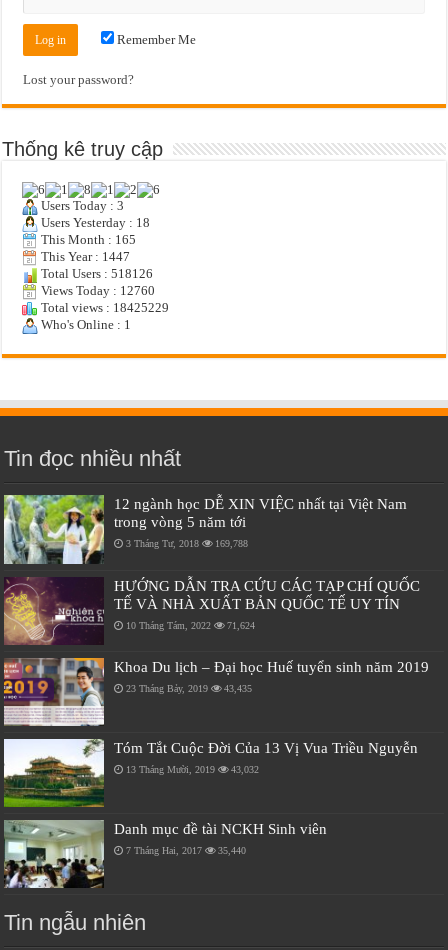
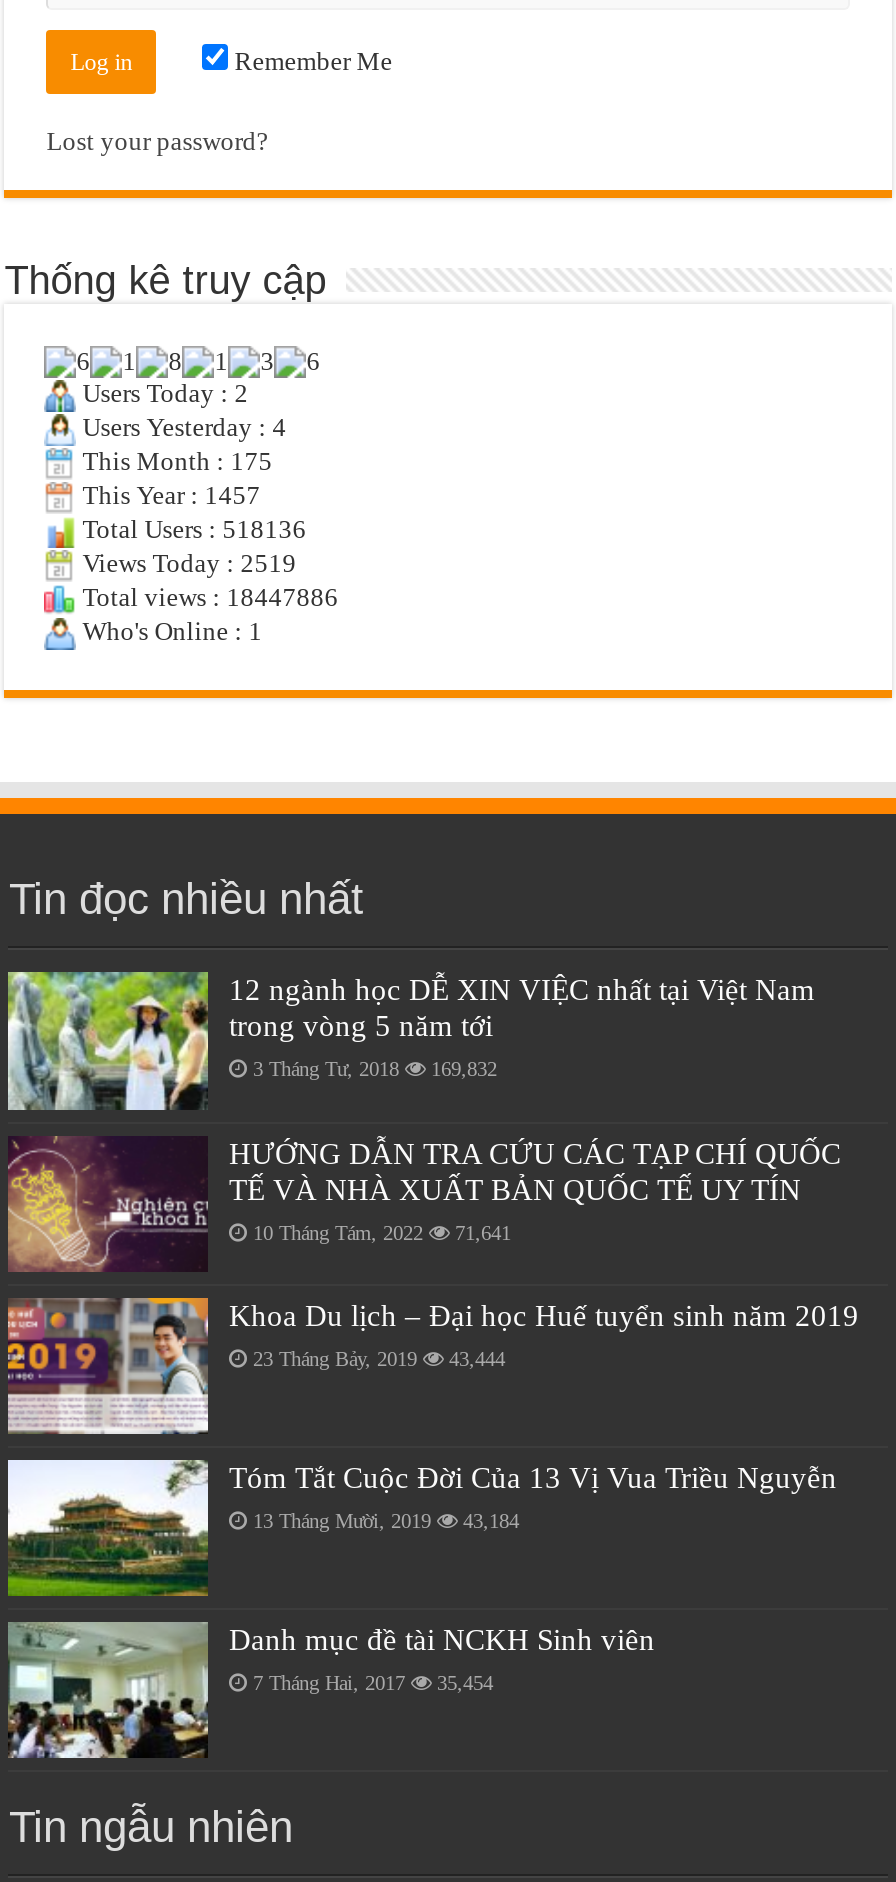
[38,198,124,213] Users Today : 3 -> [76,379,248,409] Users Today : 2
[38,215,150,230] Users Yesterday : 18 -> [76,413,286,443] Users Yesterday : 4
[38,232,136,247] This Month : 165 -> [76,447,272,477] This Month : 175
[38,249,130,264] This Year : 1447 -> [76,481,260,511] This Year : 1457
[38,266,153,281] Total Users : 518126 -> [76,515,306,545] Total Users : 518136
[38,283,155,298] Views Today : 12760 -> [76,549,296,579] Views Today : 2519
[38,300,169,315] Total views : 18425229 -> [76,583,338,613] Total views : 18447886
[126,538,248,549] 3 Tháng Tư, 2018 169,788 -> [253,1059,497,1081] 3 Tháng Tư, 2018 169,832
[126,620,255,631] 10 Tháng Tám, 2022 71,624 -> [253,1221,511,1243] 10 Tháng Tám, 2022 71,641
[126,683,252,694] 23 Tháng Bảy, 2019 43,435 -> [253,1348,505,1370] 23 Tháng Bảy, 2019 43,444
[126,764,259,775] 13 Tháng Mười, 2019 43,032 -> [253,1510,519,1532] 13 Tháng Mười, 2019 43,184
[126,845,246,856] 7 Tháng Hai, 2017 35,440 -> [253,1672,493,1694] 7 Tháng Hai, 2017 35,454

